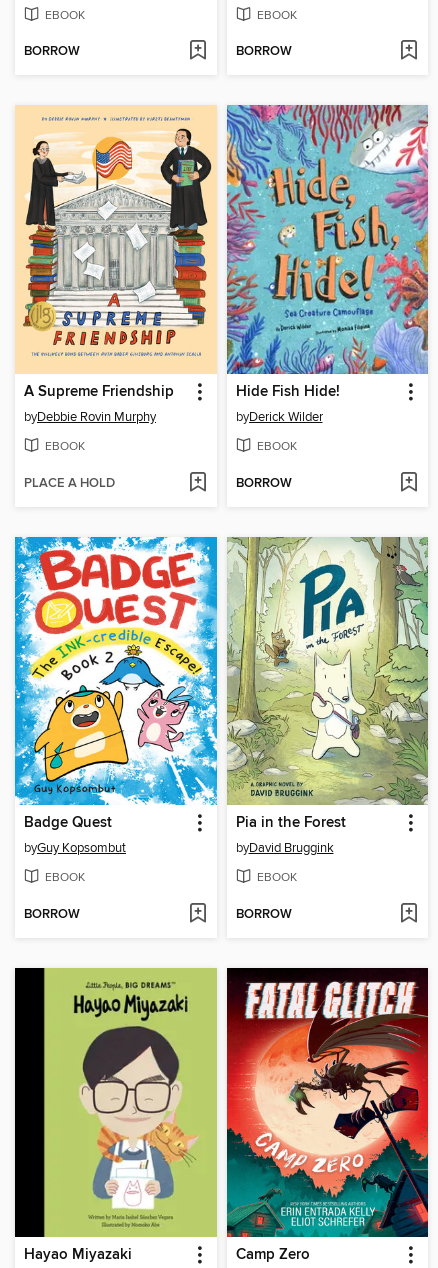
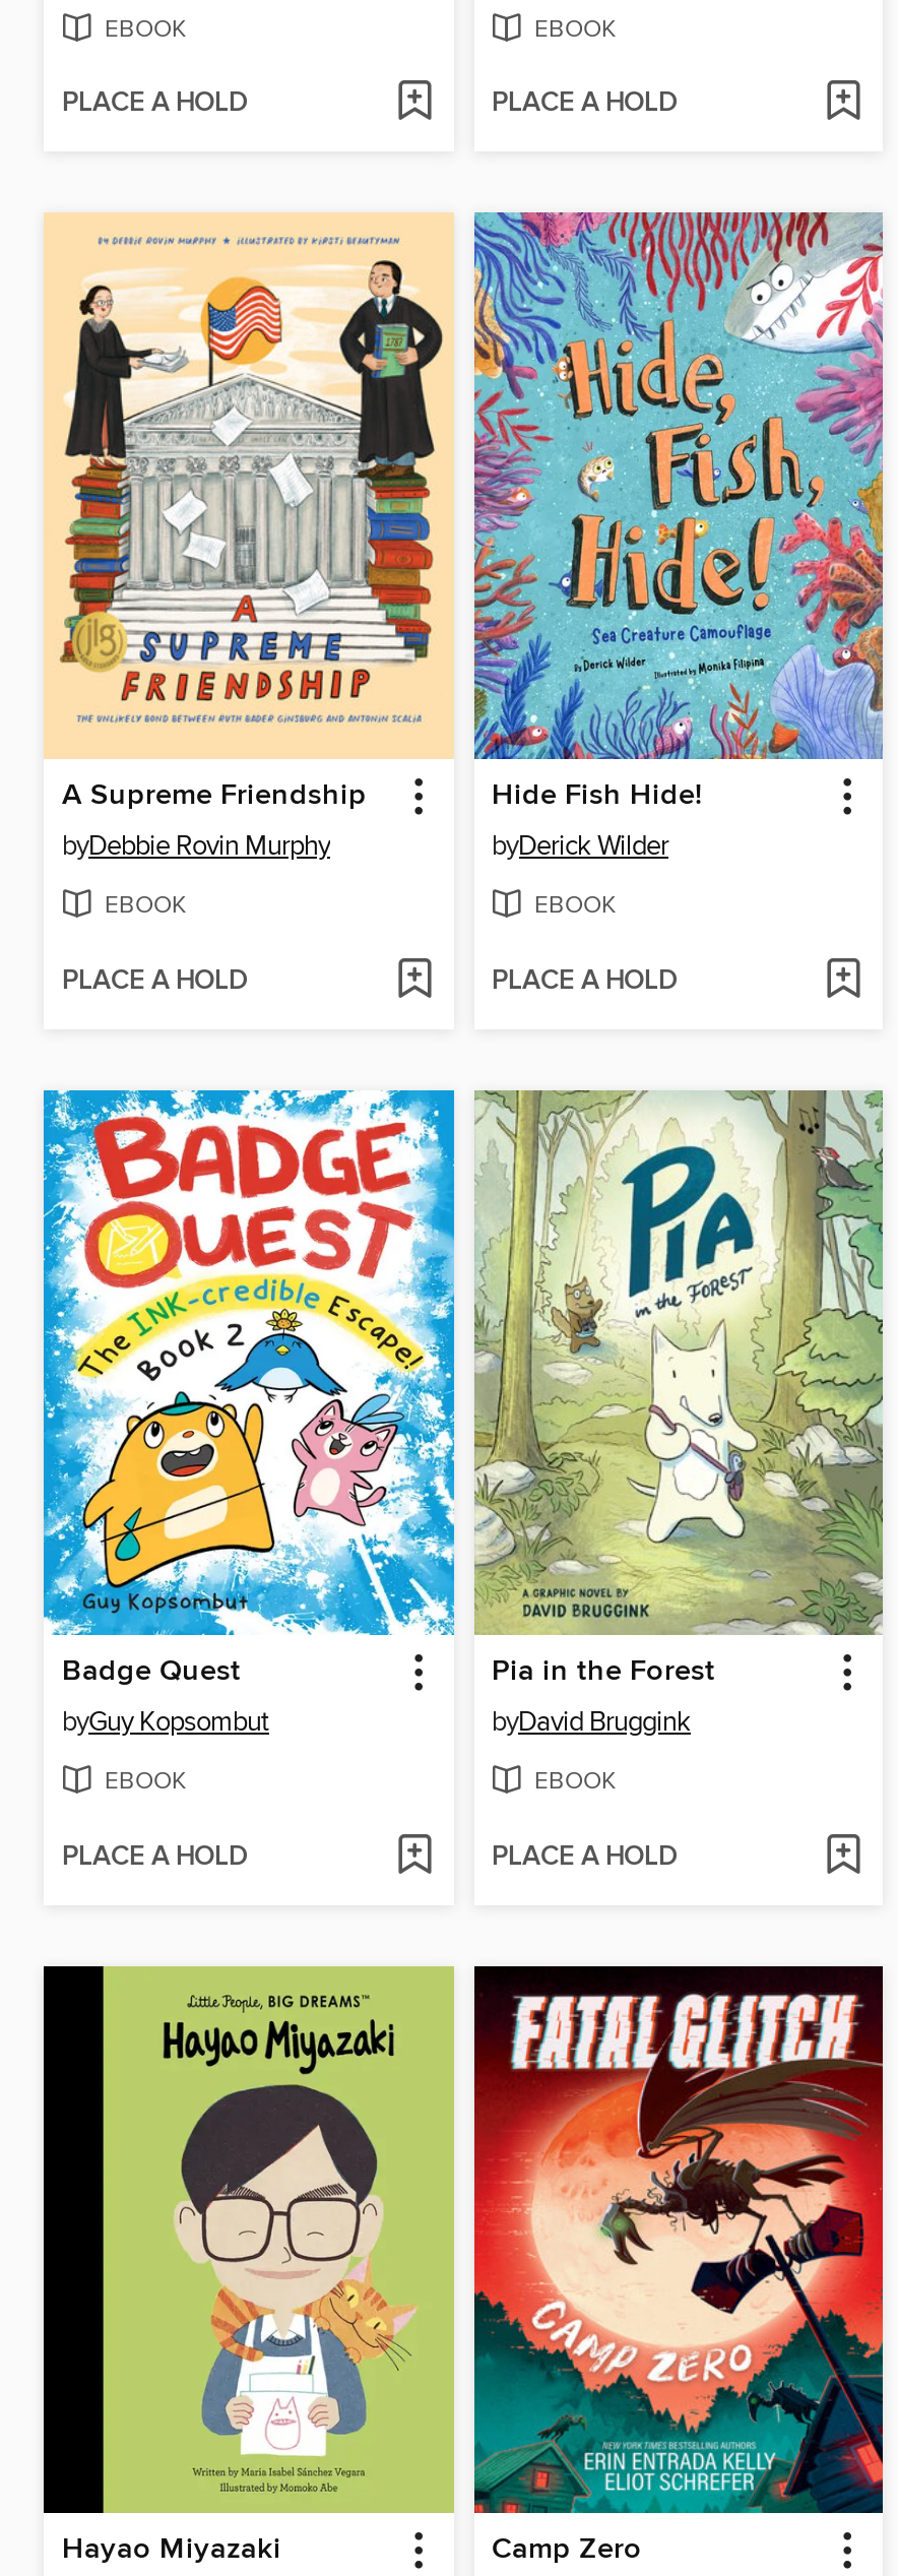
[24,43,80,60] BORROW -> [62,87,247,122] PLACE A HOLD
[235,43,291,60] BORROW -> [492,87,677,122] PLACE A HOLD
[235,475,291,492] BORROW -> [492,964,677,998] PLACE A HOLD
[24,906,80,923] BORROW -> [62,1840,247,1875] PLACE A HOLD
[235,906,291,923] BORROW -> [492,1840,677,1875] PLACE A HOLD

